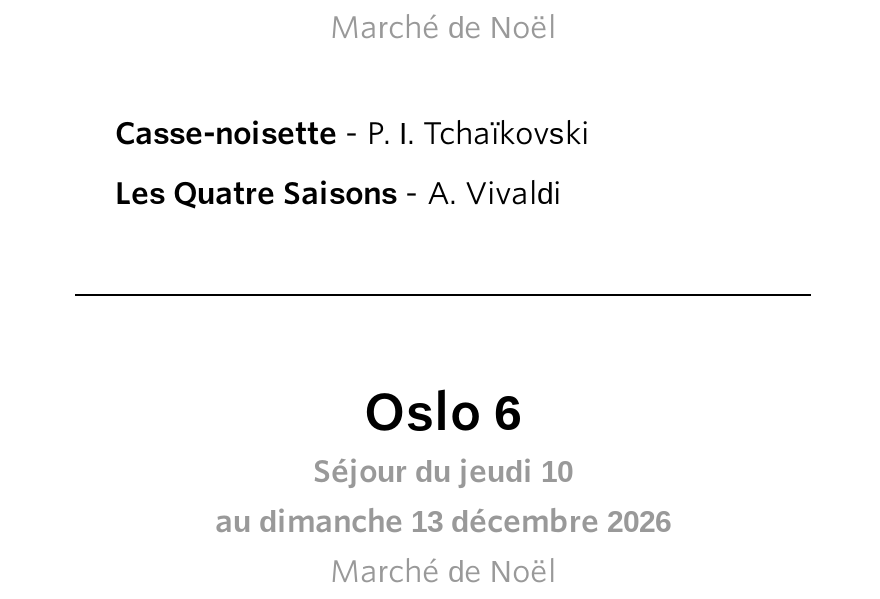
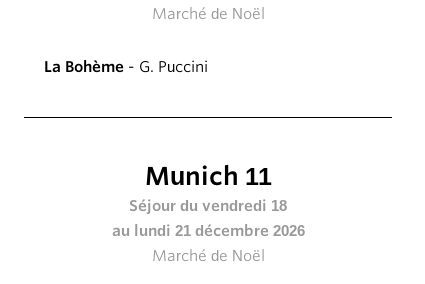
[115,116,589,212] Casse-noisette - P. I. Tchaïkovski | Les Quatre Saisons - A. Vivaldi -> [44,58,208,76] La Bohème - G. Puccini
[215,382,671,540] Oslo 6 | Séjour du jeudi 10 | au dimanche 13 décembre 2026 -> [111,161,304,240] Munich 11 | Séjour du vendredi 18 | au lundi 21 décembre 2026

